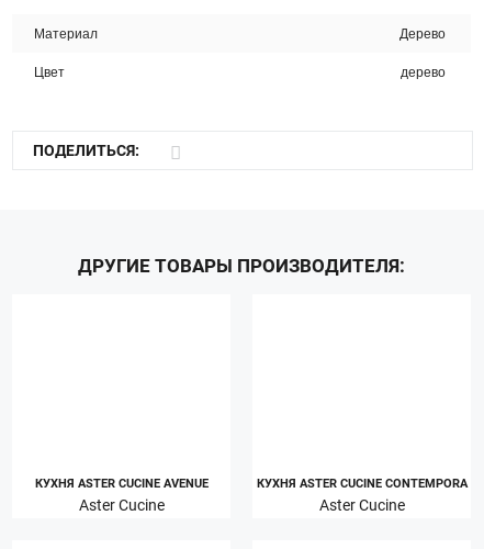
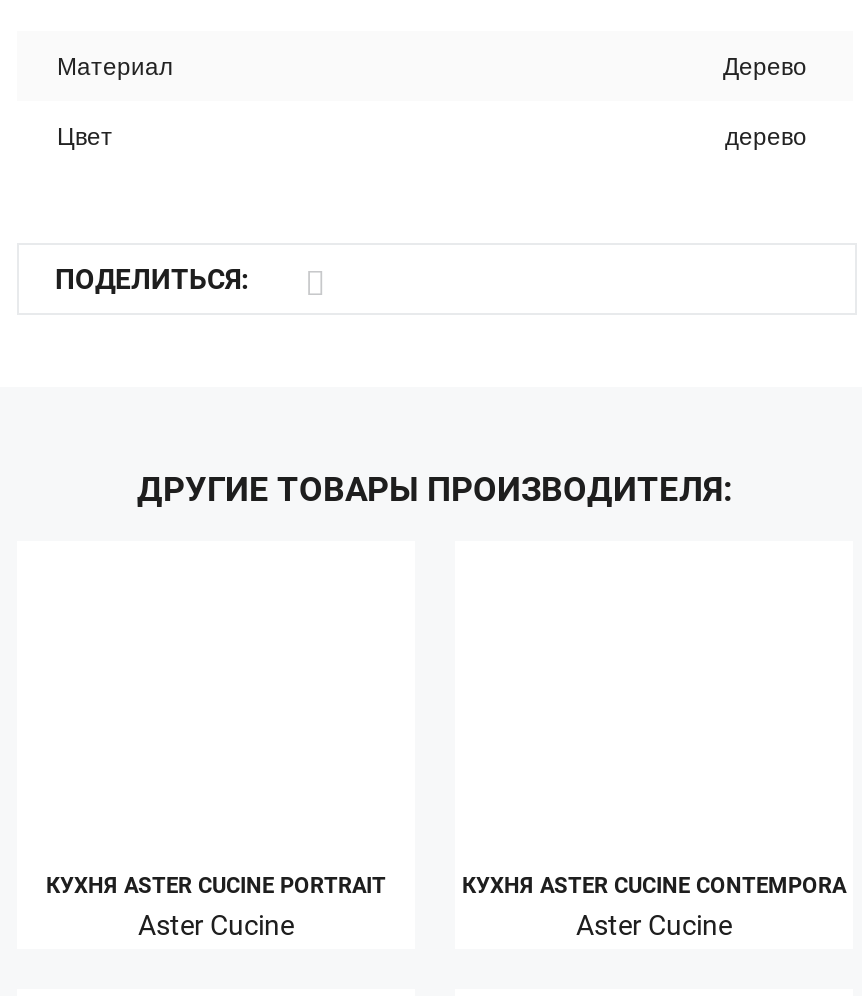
[35,477,208,491] КУХНЯ ASTER CUCINE AVENUE -> [46,873,386,899] КУХНЯ ASTER CUCINE PORTRAIT

